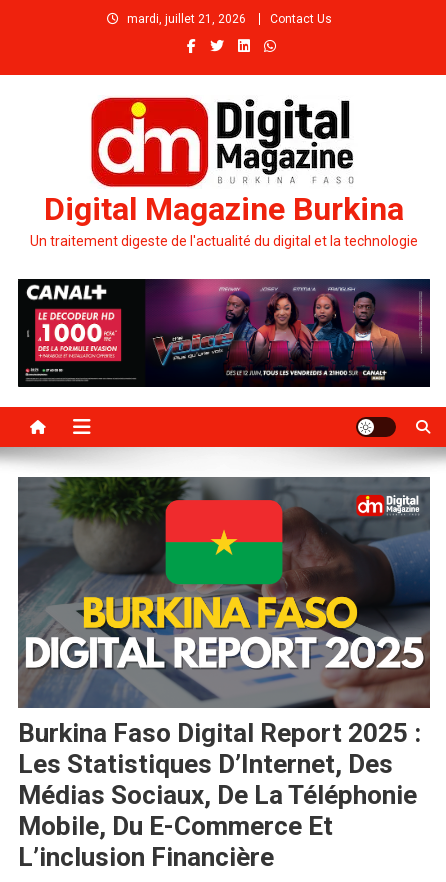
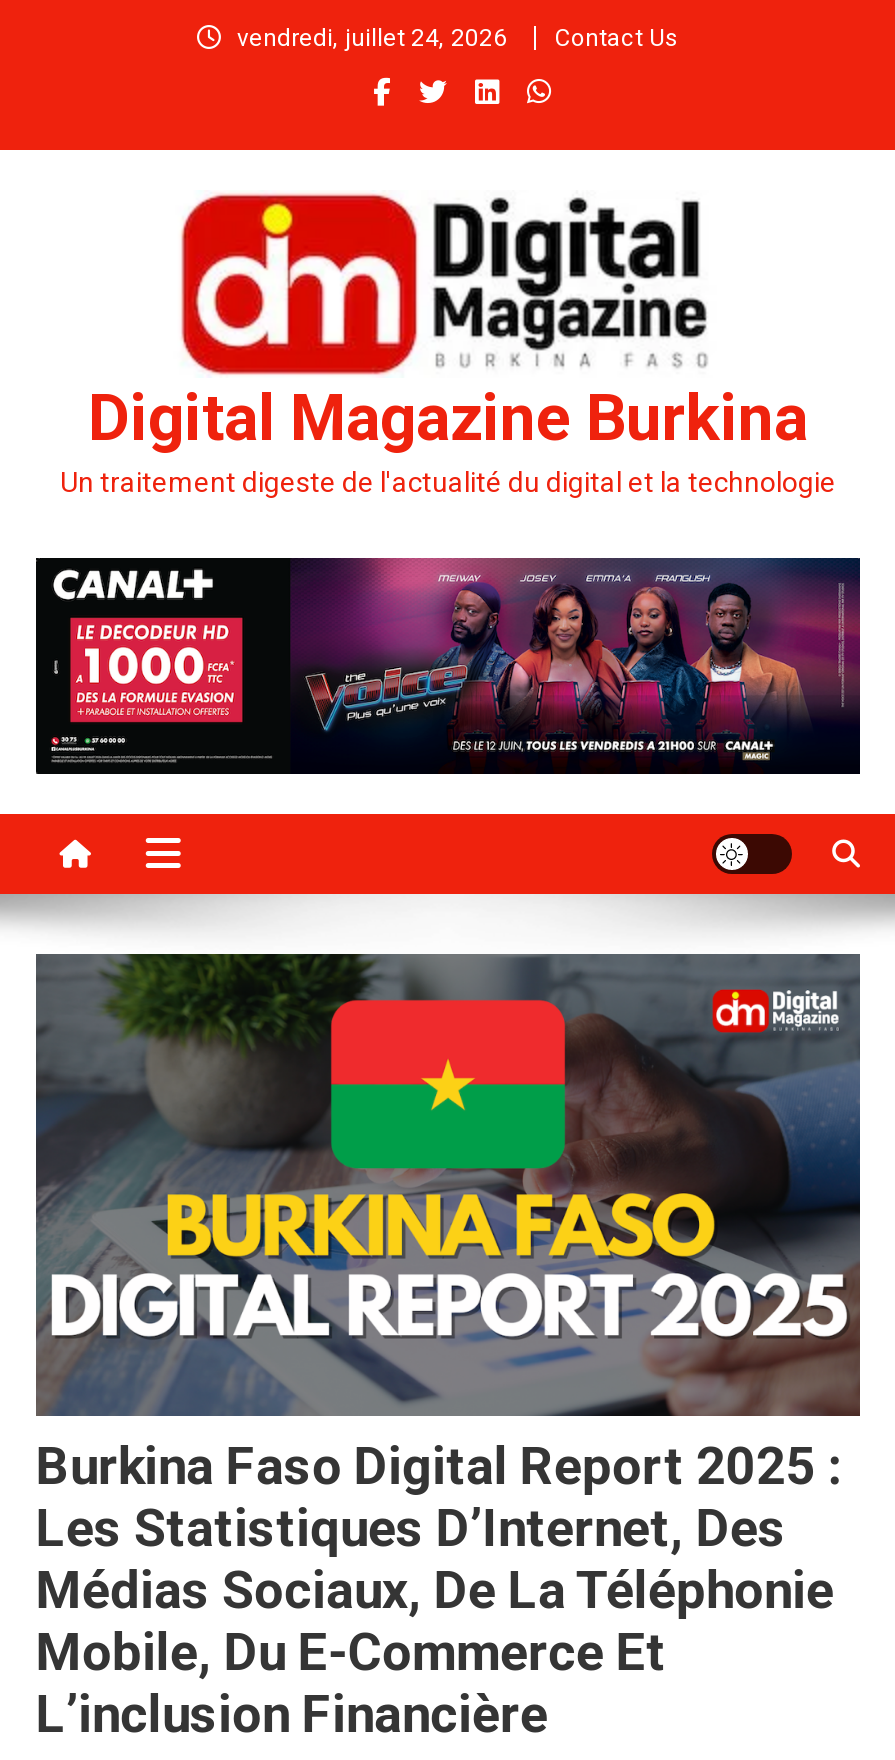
[126,12,245,26] mardi, juillet 21, 2026 -> [237,24,507,52] vendredi, juillet 24, 2026

